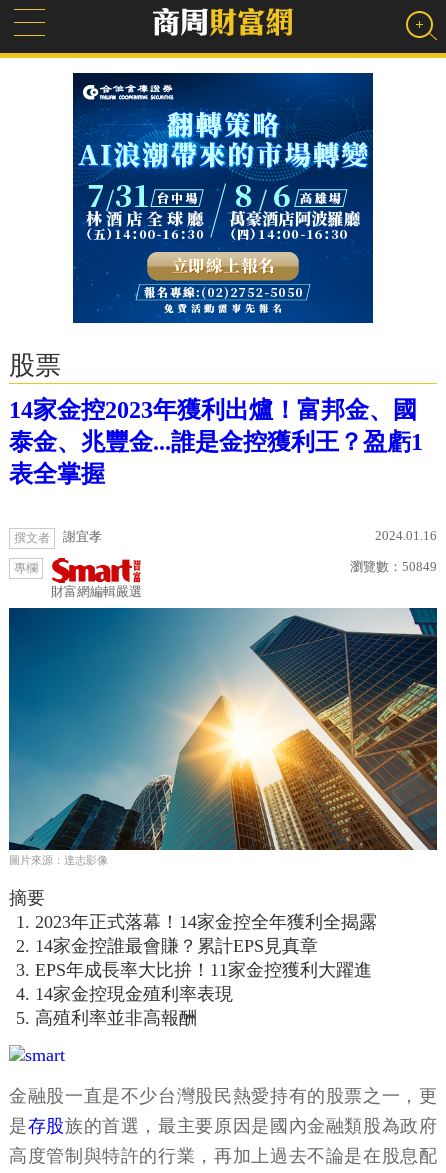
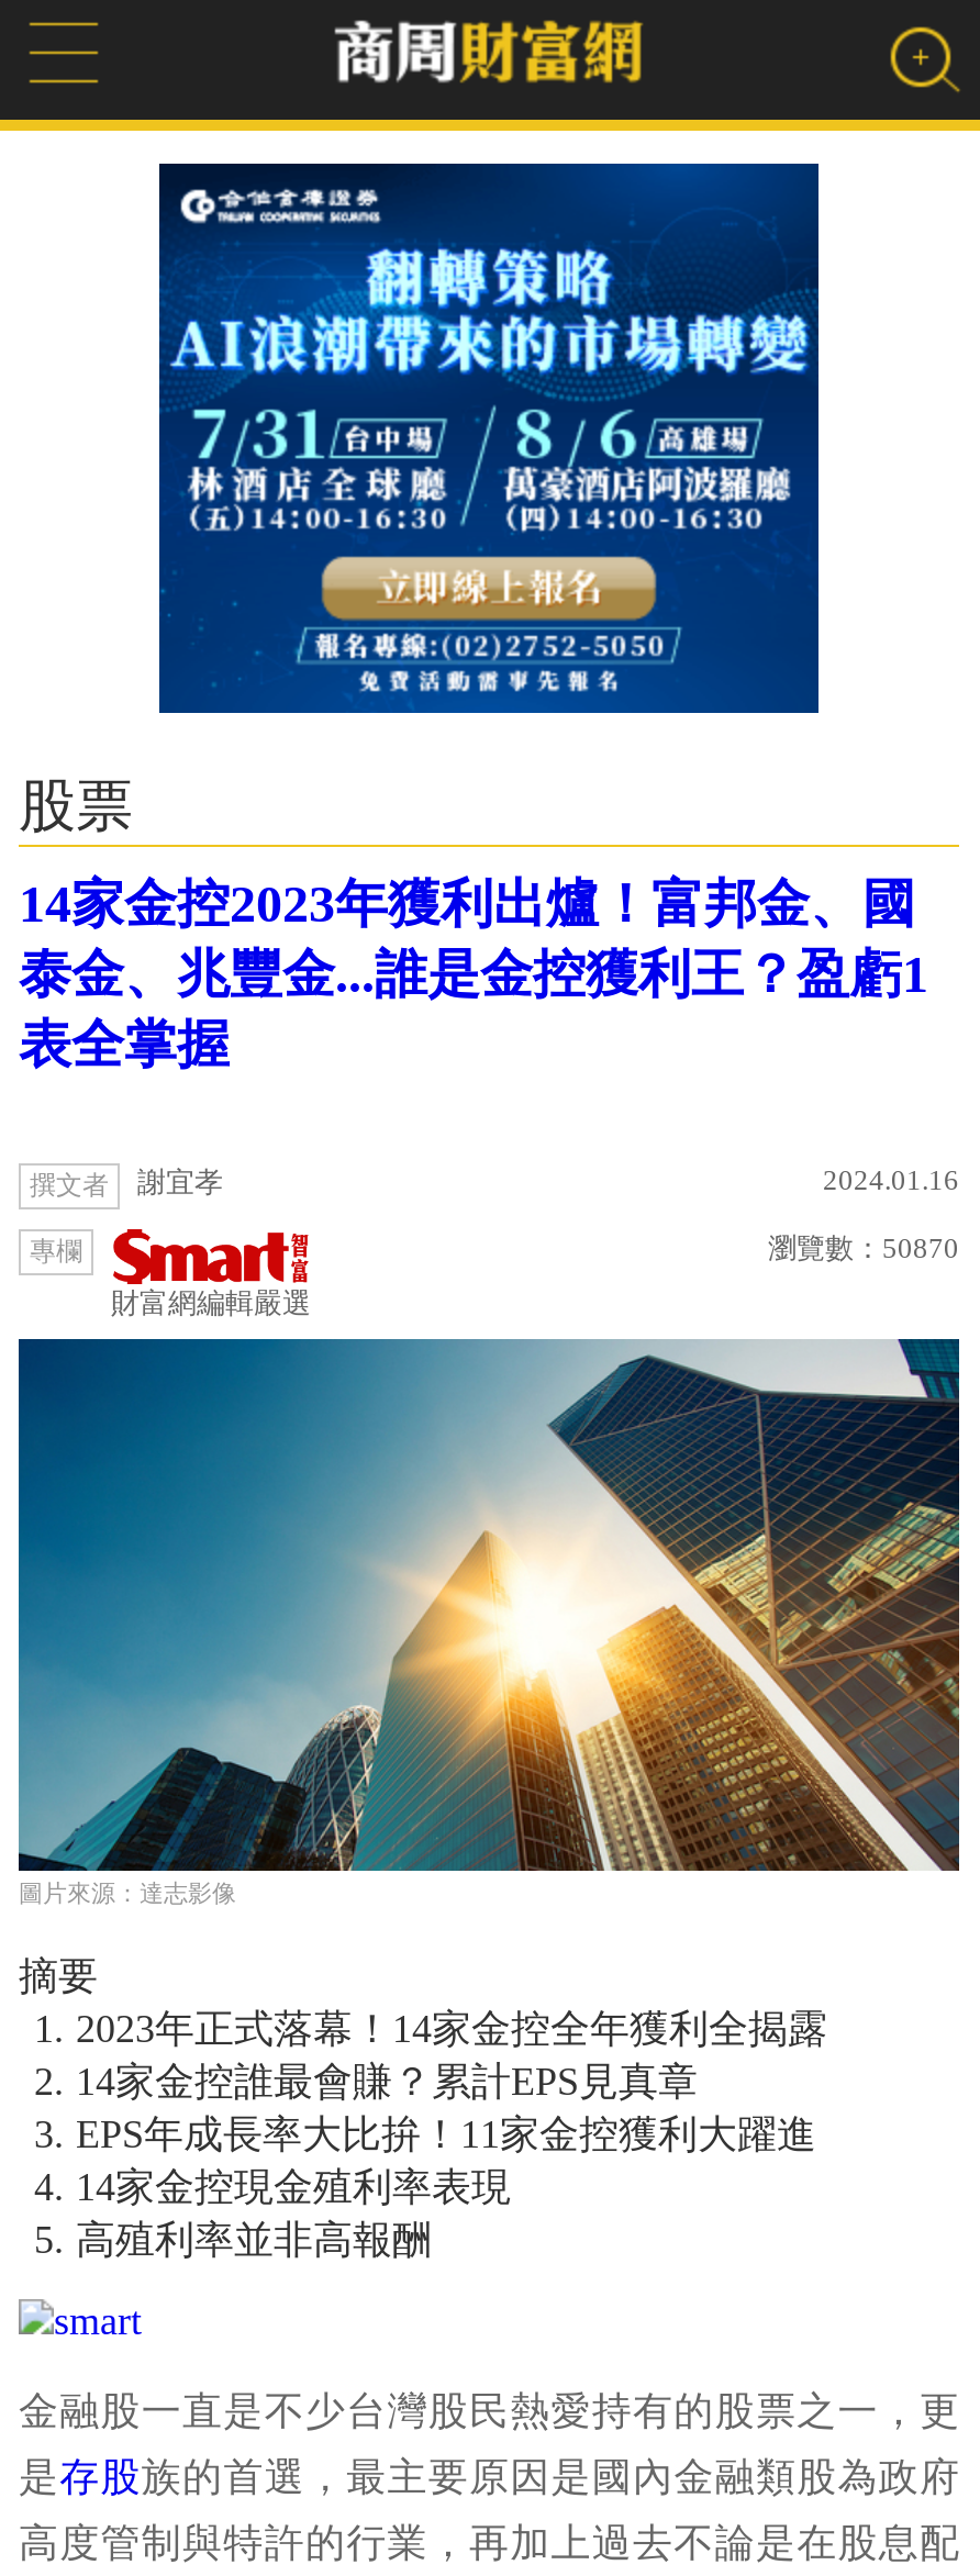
[350,559,437,574] 瀏覽數：50849 -> [768,1231,959,1264] 瀏覽數：50870

